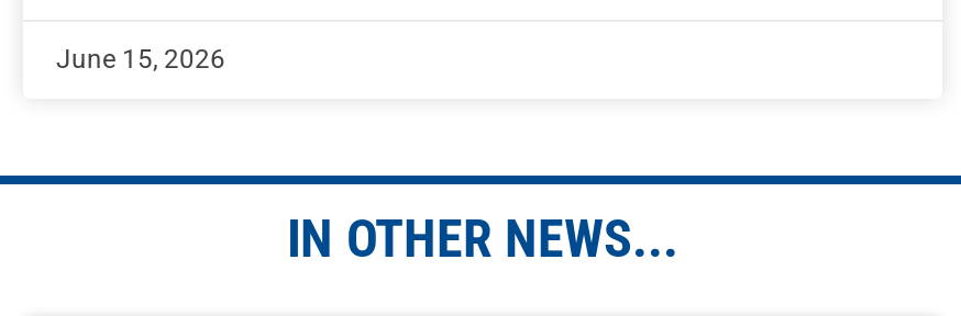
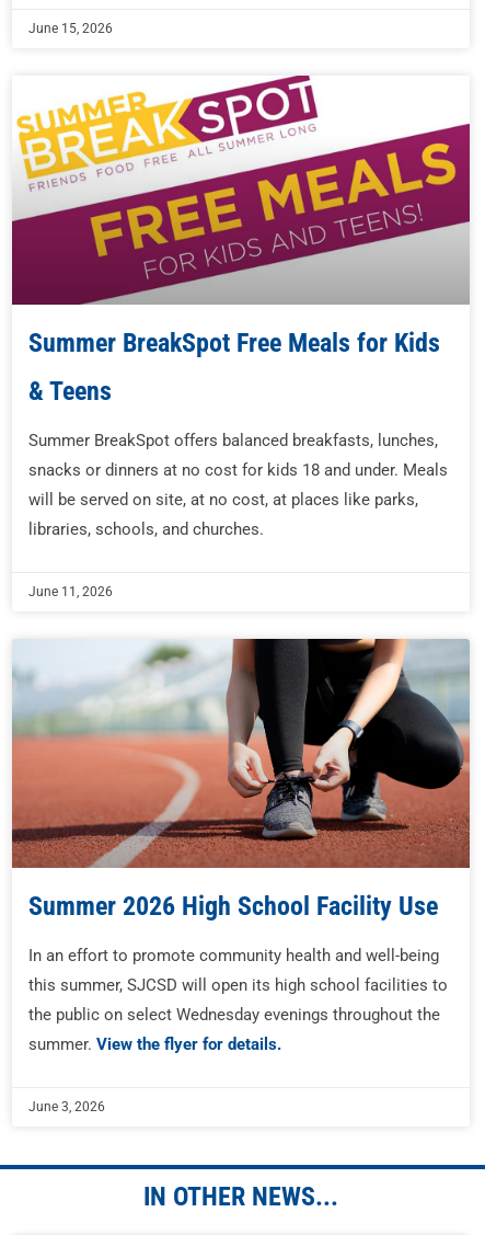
none -> [11,75,471,600] [image] | Summer BreakSpot Free Meals for Kids | & Teens | Summer BreakSpot offers balanced breakfasts, lunches, | snacks or dinners at no cost for kids 18 and under. Meals | will be served on site, at no cost, at places like parks, | libraries, schools, and churches. | June 11, 2026
none -> [11,638,471,1115] [image] | Summer 2026 High School Facility Use | In an effort to promote community health and well-being | this summer, SJCSD will open its high school facilities to | the public on select Wednesday evenings throughout the | summer. View the flyer for details. | June 3, 2026

